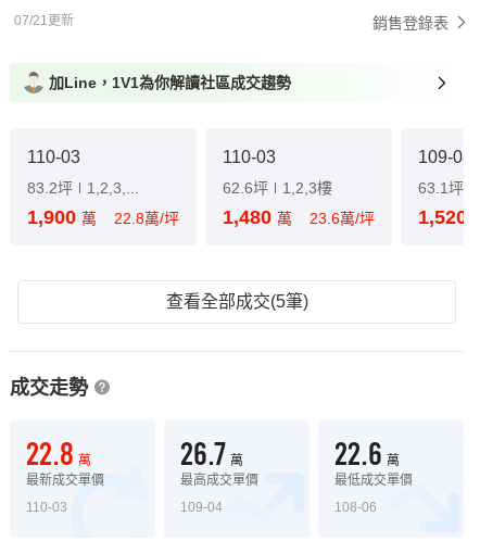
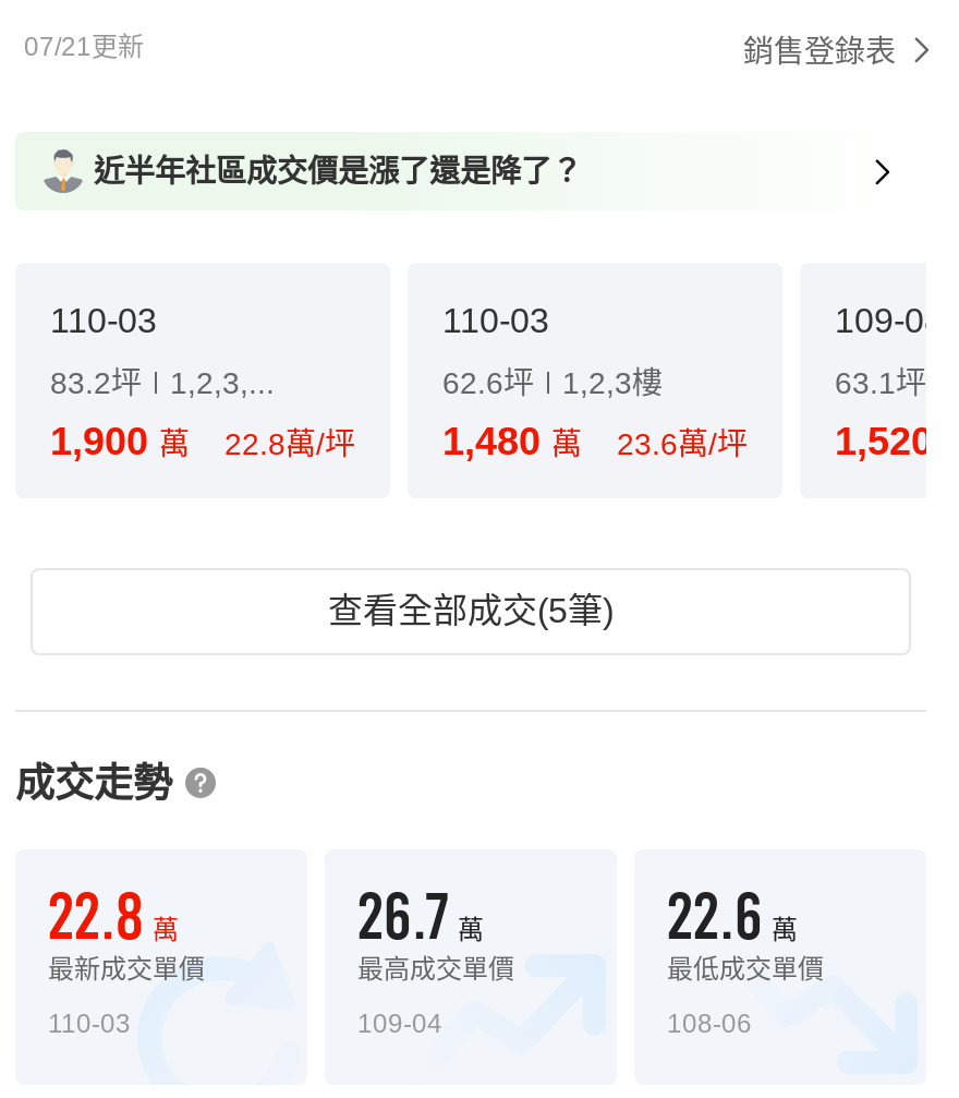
[49,74,291,91] 加Line，1V1為你解讀社區成交趨勢 -> [94,154,582,189] 近半年社區成交價是漲了還是降了？

